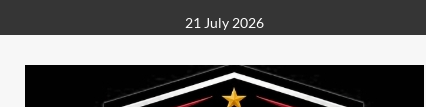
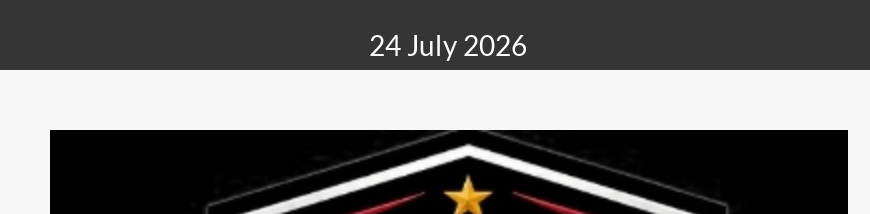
[184,14,263,31] 21 July 2026 -> [369,28,527,62] 24 July 2026

